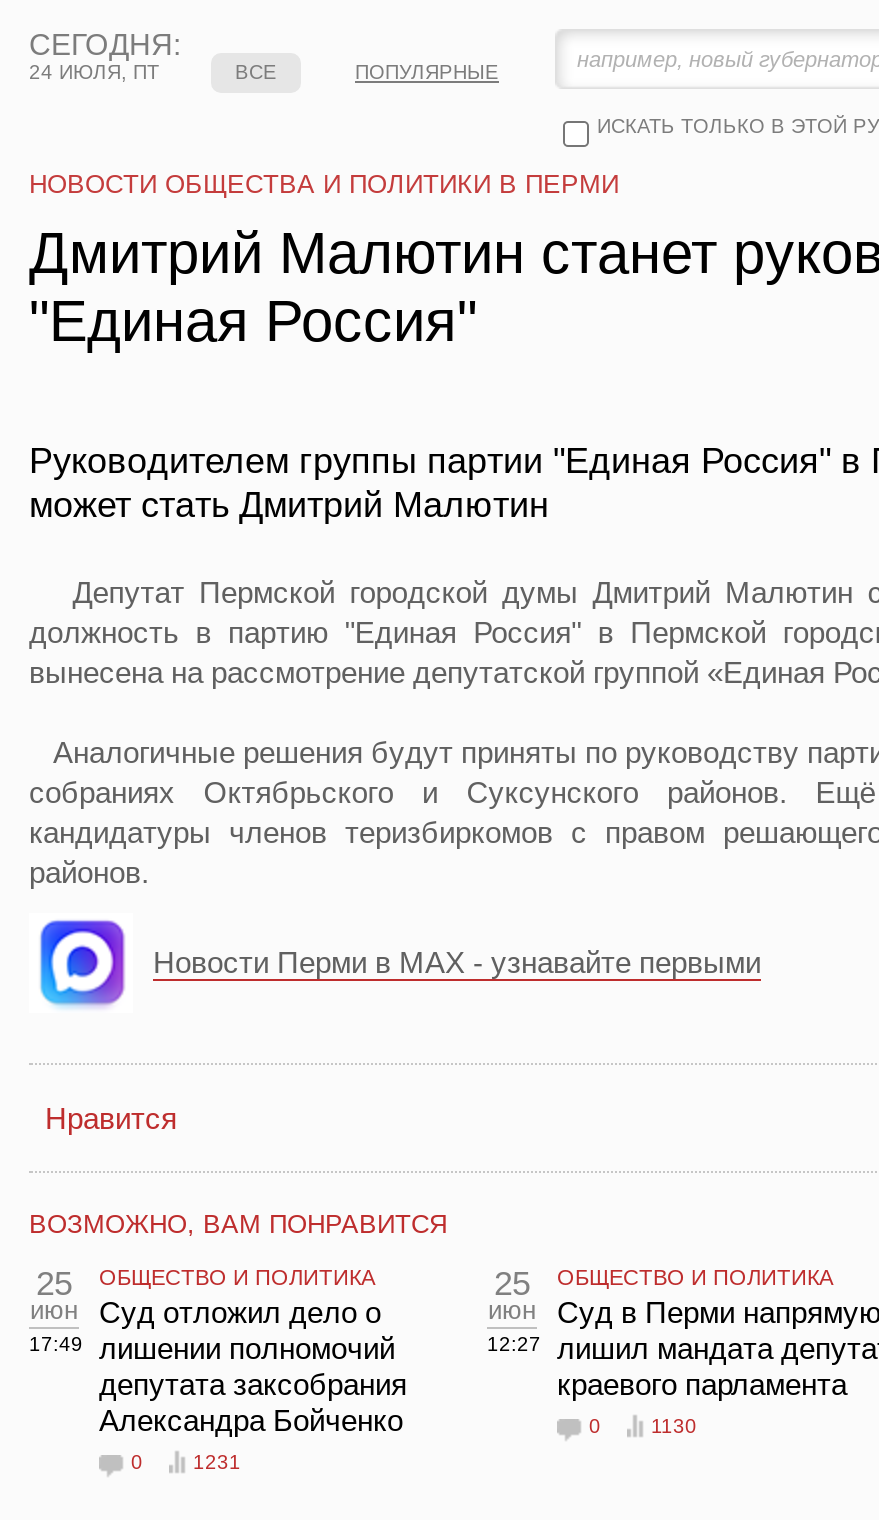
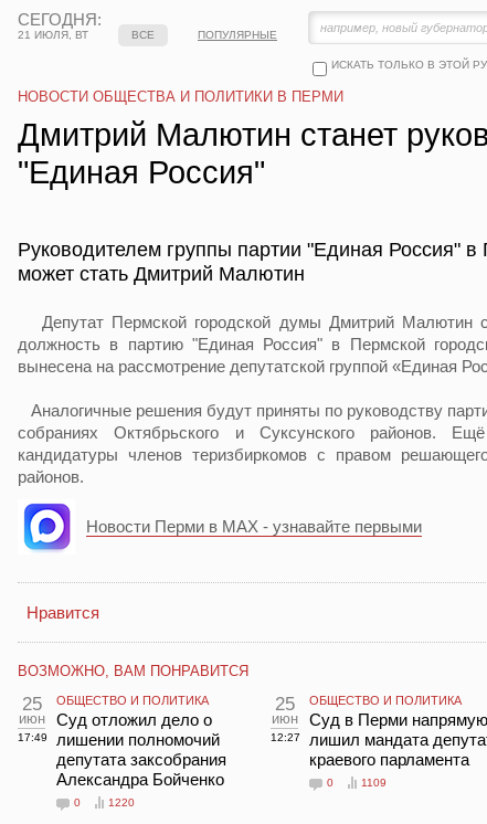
[29,61,159,83] 24 ИЮЛЯ, ПТ -> [18,29,88,41] 21 ИЮЛЯ, ВТ
[651,1415,697,1437] 1130 -> [361,777,387,789] 1109
[193,1451,241,1473] 1231 -> [108,796,135,809] 1220

